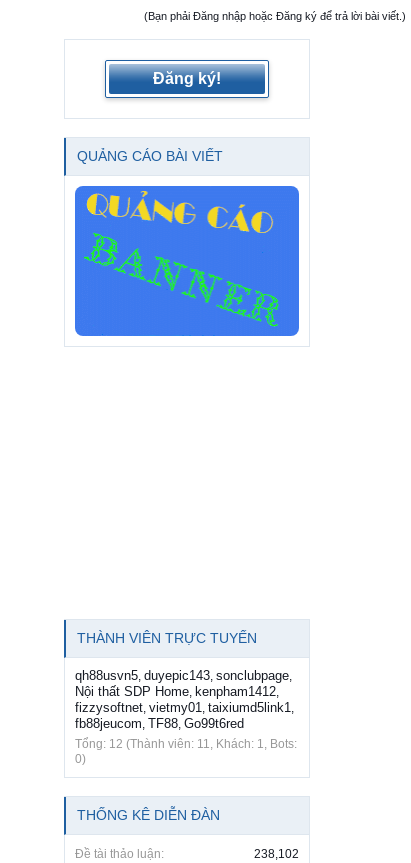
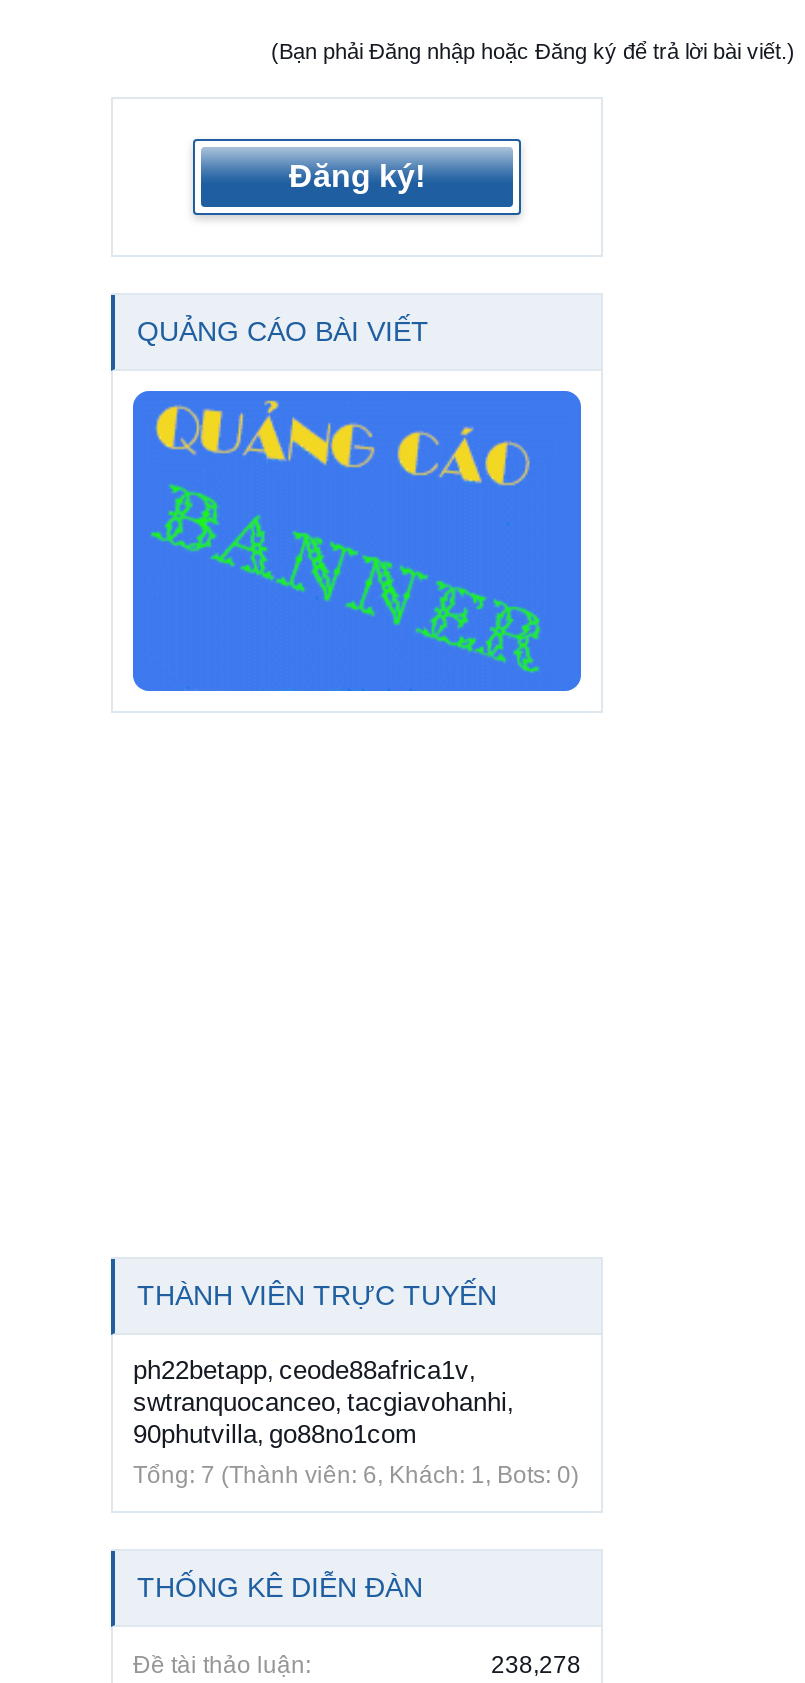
[75,667,297,765] qh88usvn5, duyepic143, sonclubpage, | Nội thất SDP Home, kenpham1412, | fizzysoftnet, vietmy01, taixiumd5link1, | fb88jeucom, TF88, Go99t6red | Tổng: 12 (Thành viên: 11, Khách: 1, Bots: | 0) -> [133,1354,579,1488] ph22betapp, ceode88africa1v, | swtranquocanceo, tacgiavohanhi, | 90phutvilla, go88no1com | Tổng: 7 (Thành viên: 6, Khách: 1, Bots: 0)
[254,846,299,860] 238,102 -> [491,1650,581,1678] 238,278

